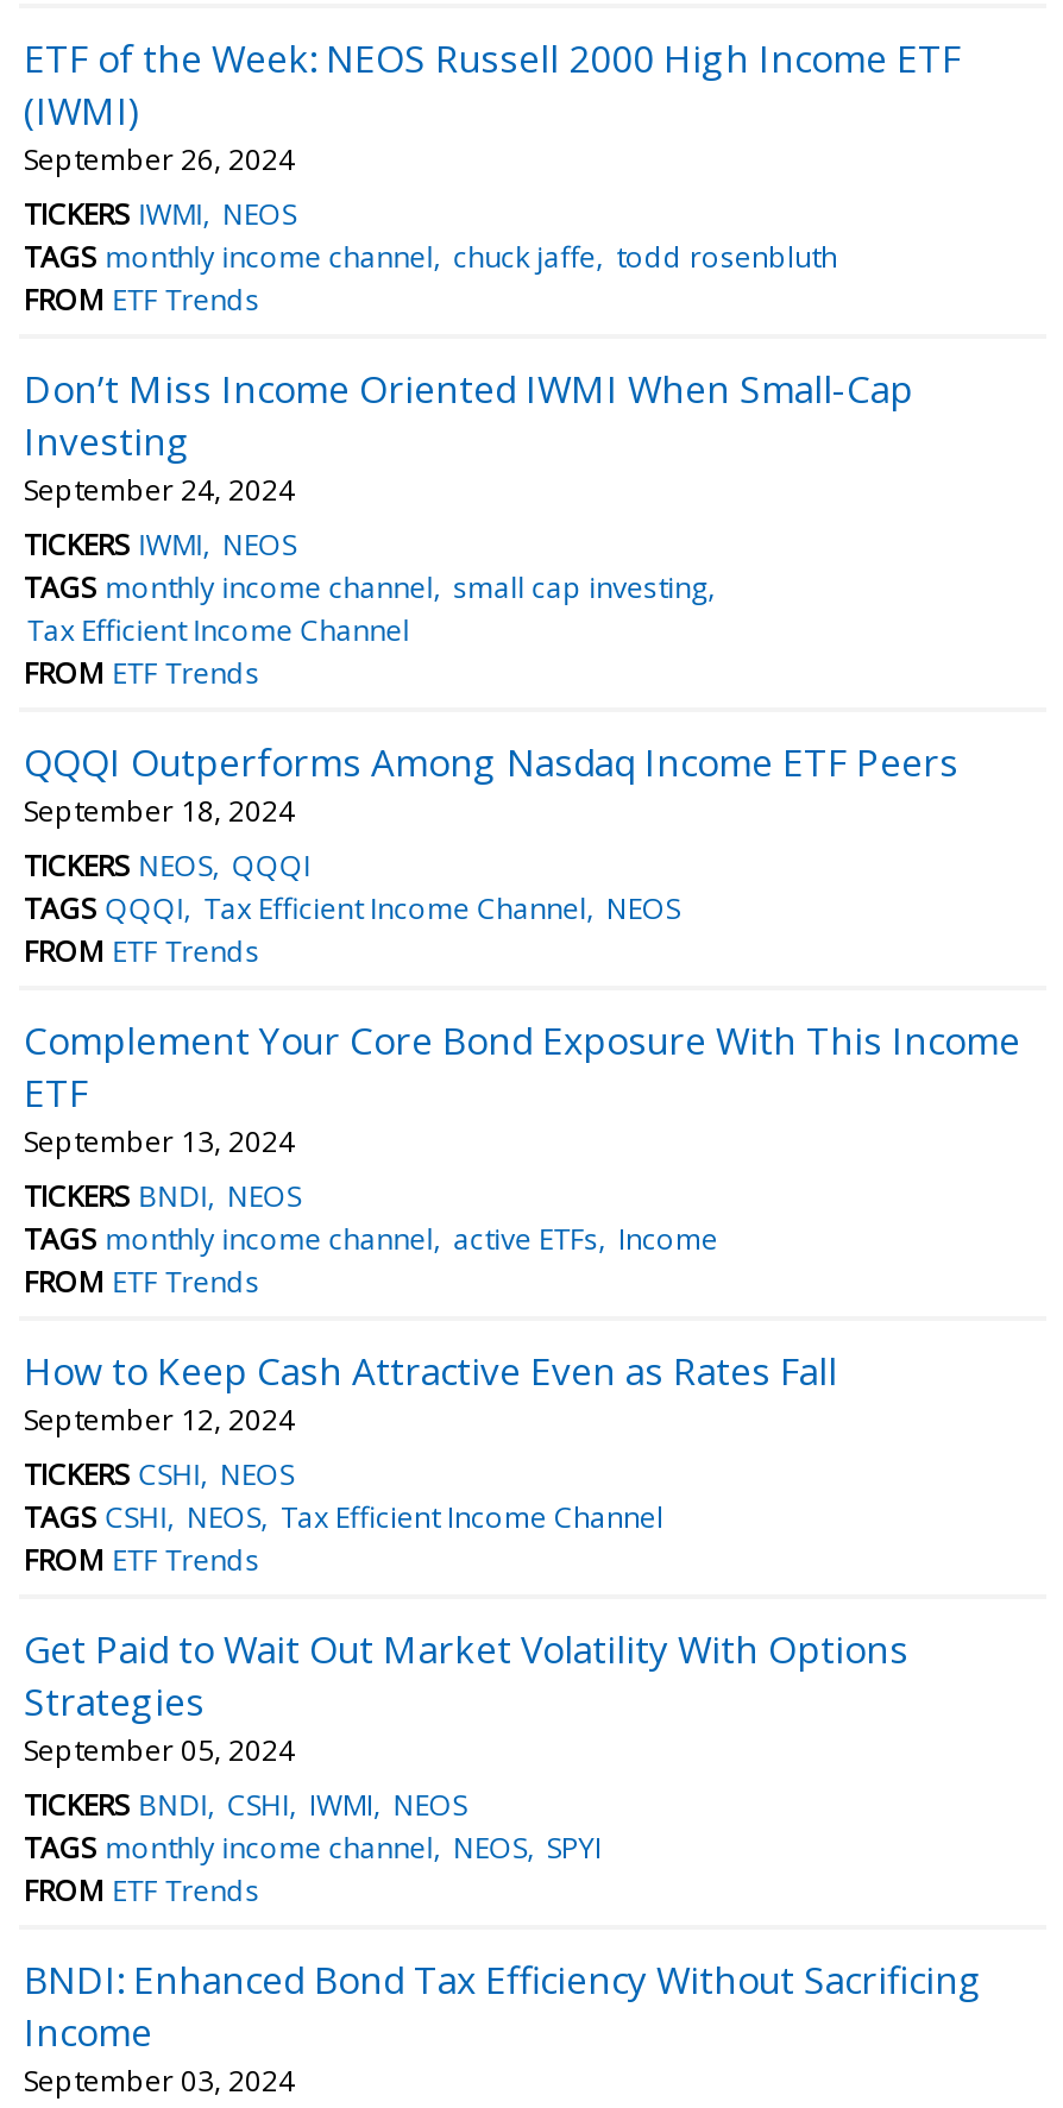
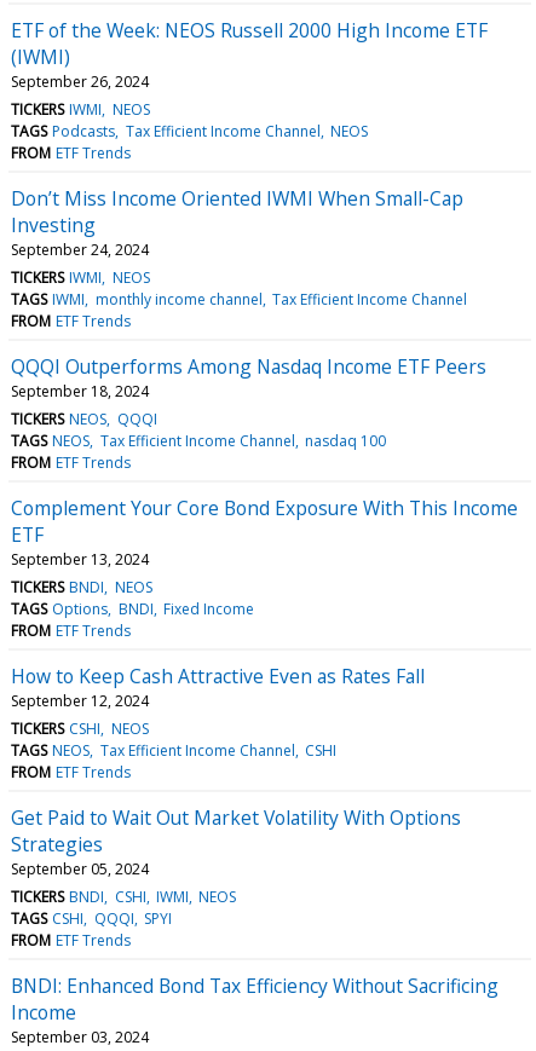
[24,236,837,277] TAGS monthly income channel chuck jaffe todd rosenbluth -> [11,121,368,141] TAGS Podcasts Tax Efficient Income Channel NEOS
[24,567,708,650] TAGS monthly income channel small cap investing | Tax Efficient Income Channel -> [11,289,467,309] TAGS IWMI monthly income channel Tax Efficient Income Channel
[24,888,680,928] TAGS QQQI Tax Efficient Income Channel NEOS -> [11,430,386,451] TAGS NEOS Tax Efficient Income Channel nasdaq 100
[24,1218,718,1259] TAGS monthly income channel active ETFs Income -> [11,599,254,619] TAGS Options BNDI Fixed Income
[24,1497,663,1537] TAGS CSHI NEOS Tax Efficient Income Channel -> [11,740,336,761] TAGS NEOS Tax Efficient Income Channel CSHI
[24,1827,601,1868] TAGS monthly income channel NEOS SPYI -> [11,908,172,929] TAGS CSHI QQQI SPYI

